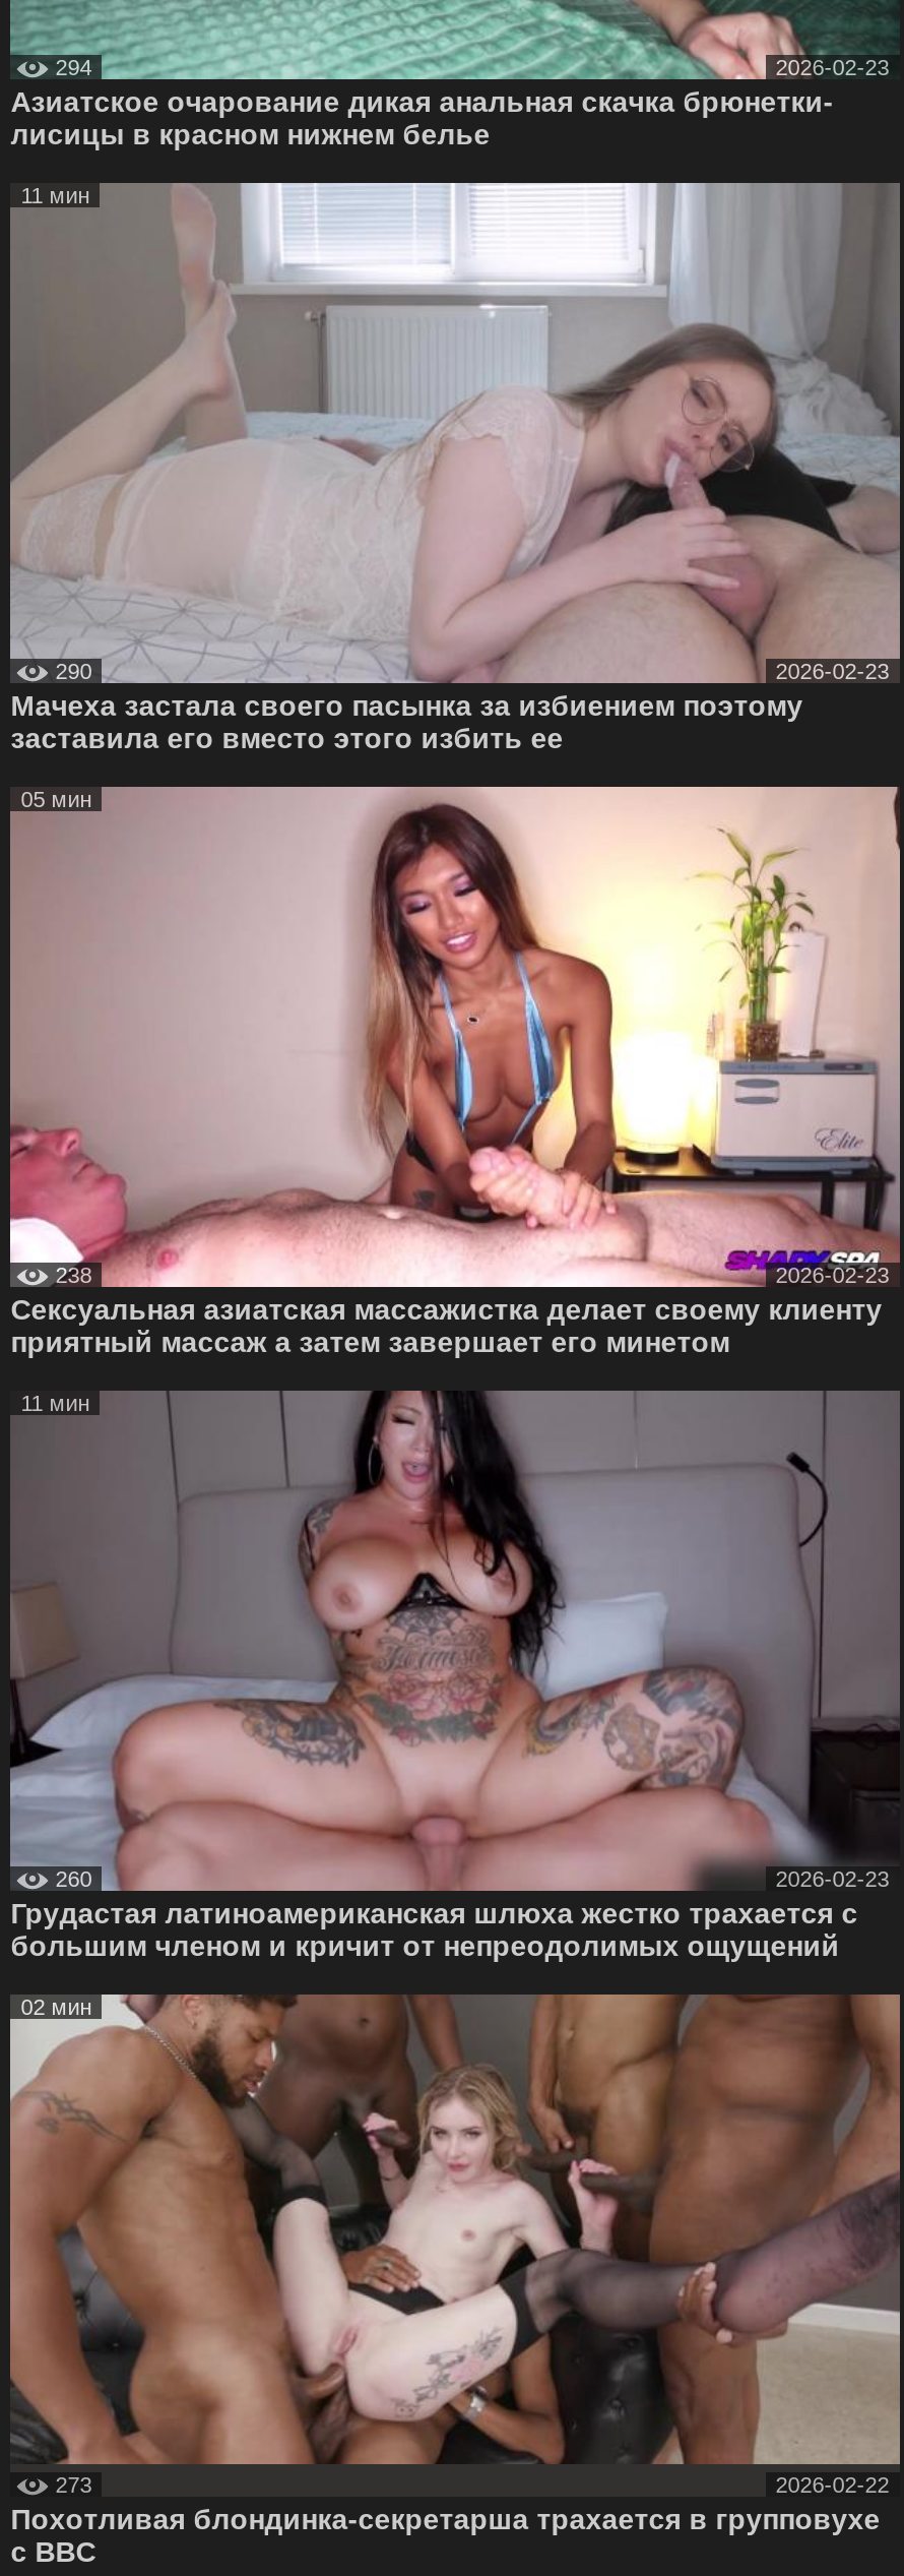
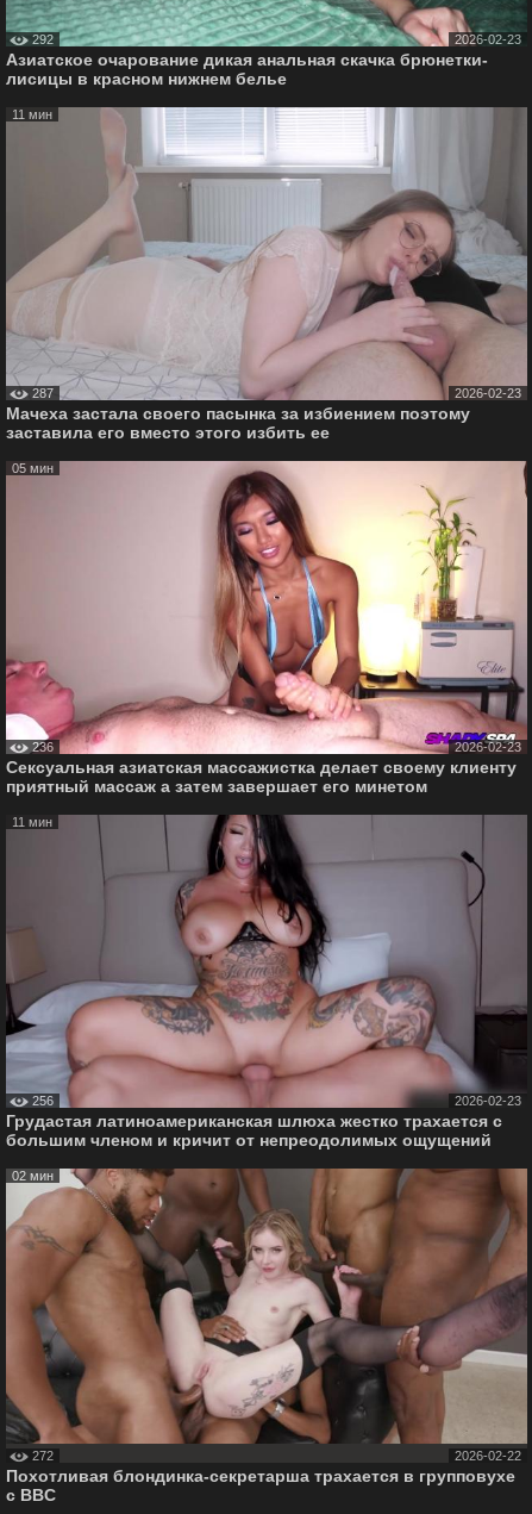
[55,55,92,79] 294 -> [32,32,54,47] 292
[55,659,92,684] 290 -> [32,386,54,400] 287
[55,1263,92,1288] 238 -> [32,740,54,754] 236
[55,1867,92,1892] 260 -> [32,1094,54,1108] 256
[55,2471,92,2496] 273 -> [32,1448,54,1462] 272

